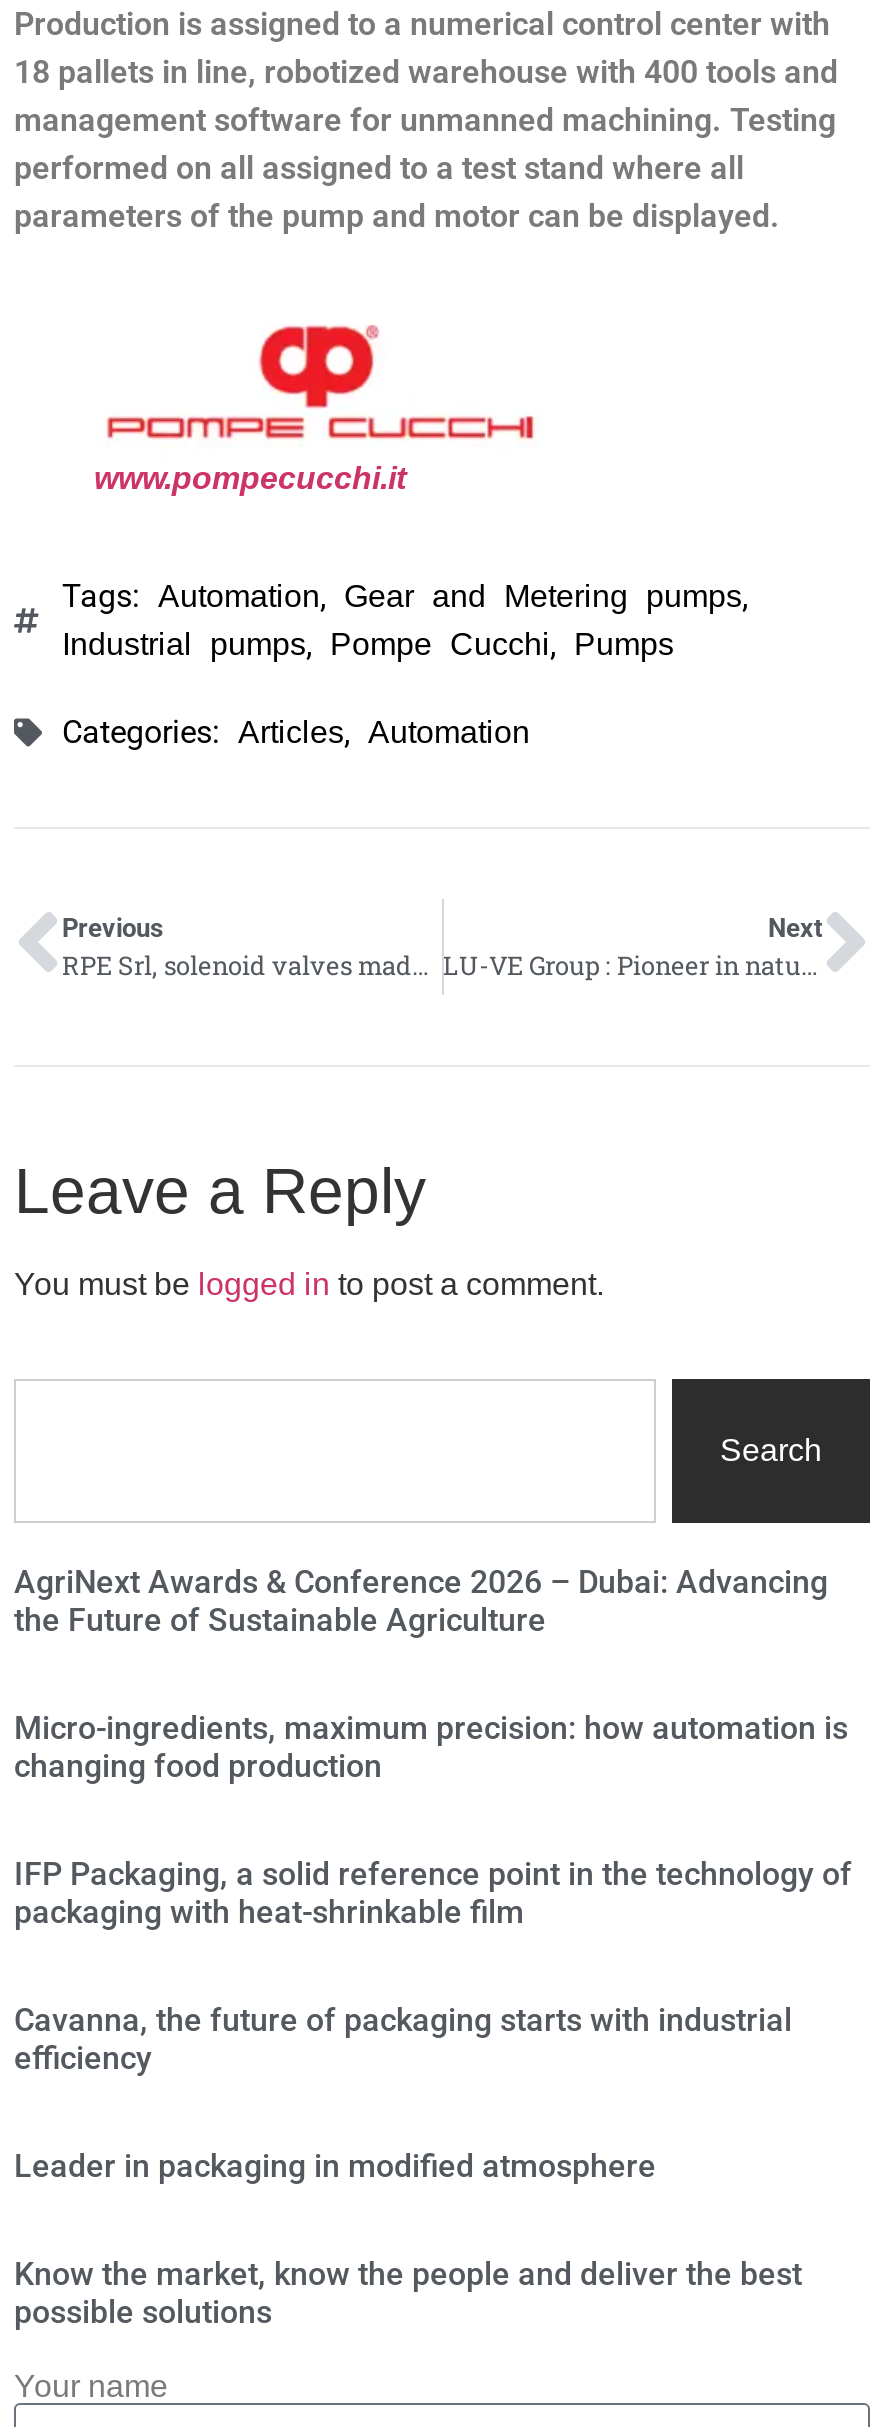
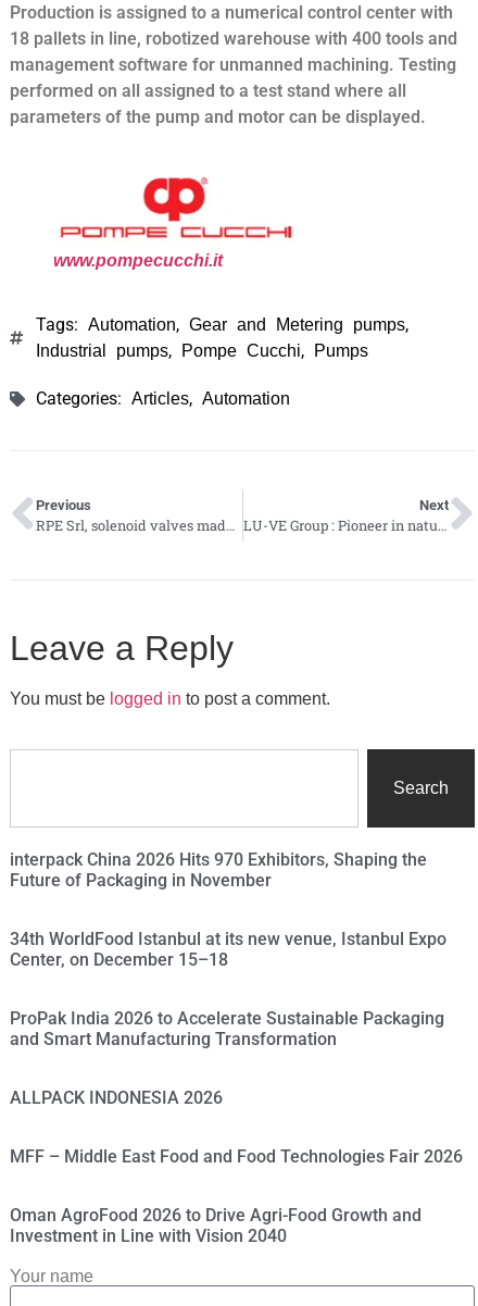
[14,1562,828,1638] AgriNext Awards & Conference 2026 – Dubai: Advancing | the Future of Sustainable Agriculture -> [10,849,427,891] interpack China 2026 Hits 970 Exhibitors, Shaping the | Future of Packaging in November
[14,1708,848,1784] Micro-ingredients, maximum precision: how automation is | changing food production -> [10,929,446,970] 34th WorldFood Istanbul at its new venue, Istanbul Expo | Center, on December 15–18
[14,1854,852,1930] IFP Packaging, a solid reference point in the technology of | packaging with heat-shrinkable film -> [10,1008,444,1050] ProPak India 2026 to Accelerate Sustainable Packaging | and Smart Manufacturing Transformation
[14,2000,792,2076] Cavanna, the future of packaging starts with industrial | efficiency -> [10,1088,223,1108] ALLPACK INDONESIA 2026
[14,2146,656,2184] Leader in packaging in modified atmosphere -> [10,1146,463,1167] MFF – Middle East Food and Food Technologies Fair 2026
[14,2254,802,2330] Know the market, know the people and deliver the best | possible solutions -> [10,1205,422,1246] Oman AgroFood 2026 to Drive Agri-Food Growth and | Investment in Line with Vision 2040

